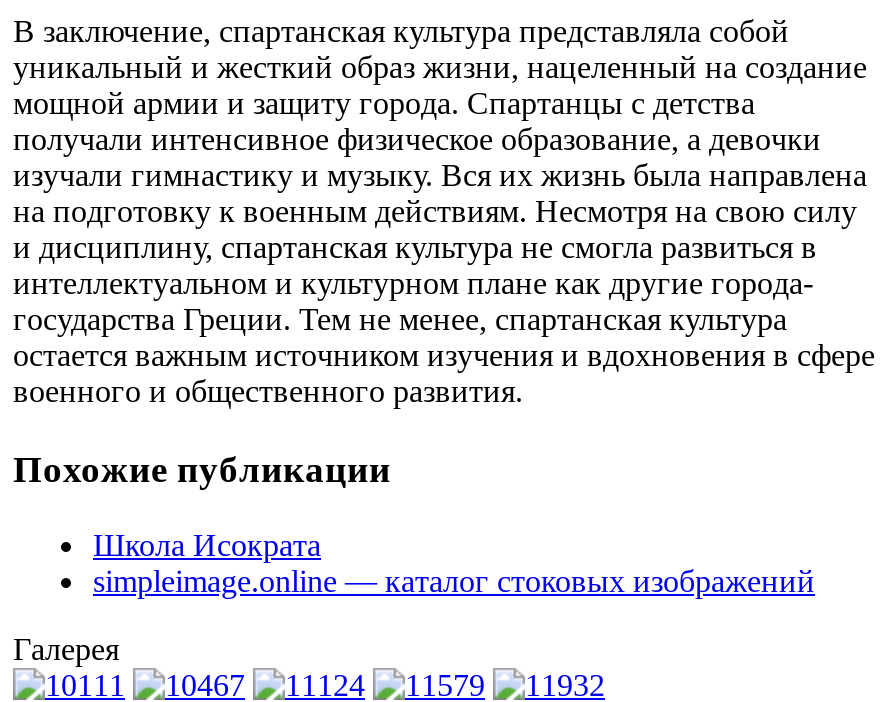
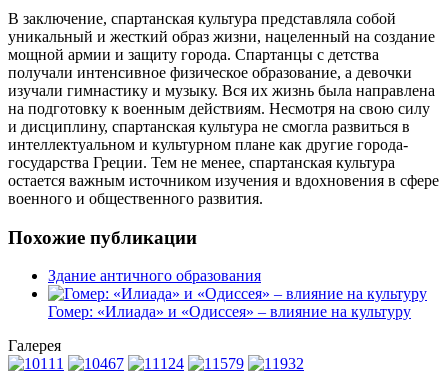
[93,529,815,599] Школа Исократа | simpleimage.online — каталог стоковых изображений -> [48,267,411,320] Здание античного образования | Гомер: «Илиада» и «Одиссея» – влияние на культуру

